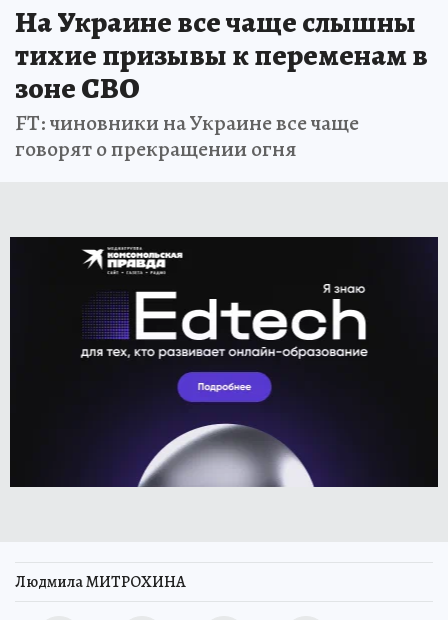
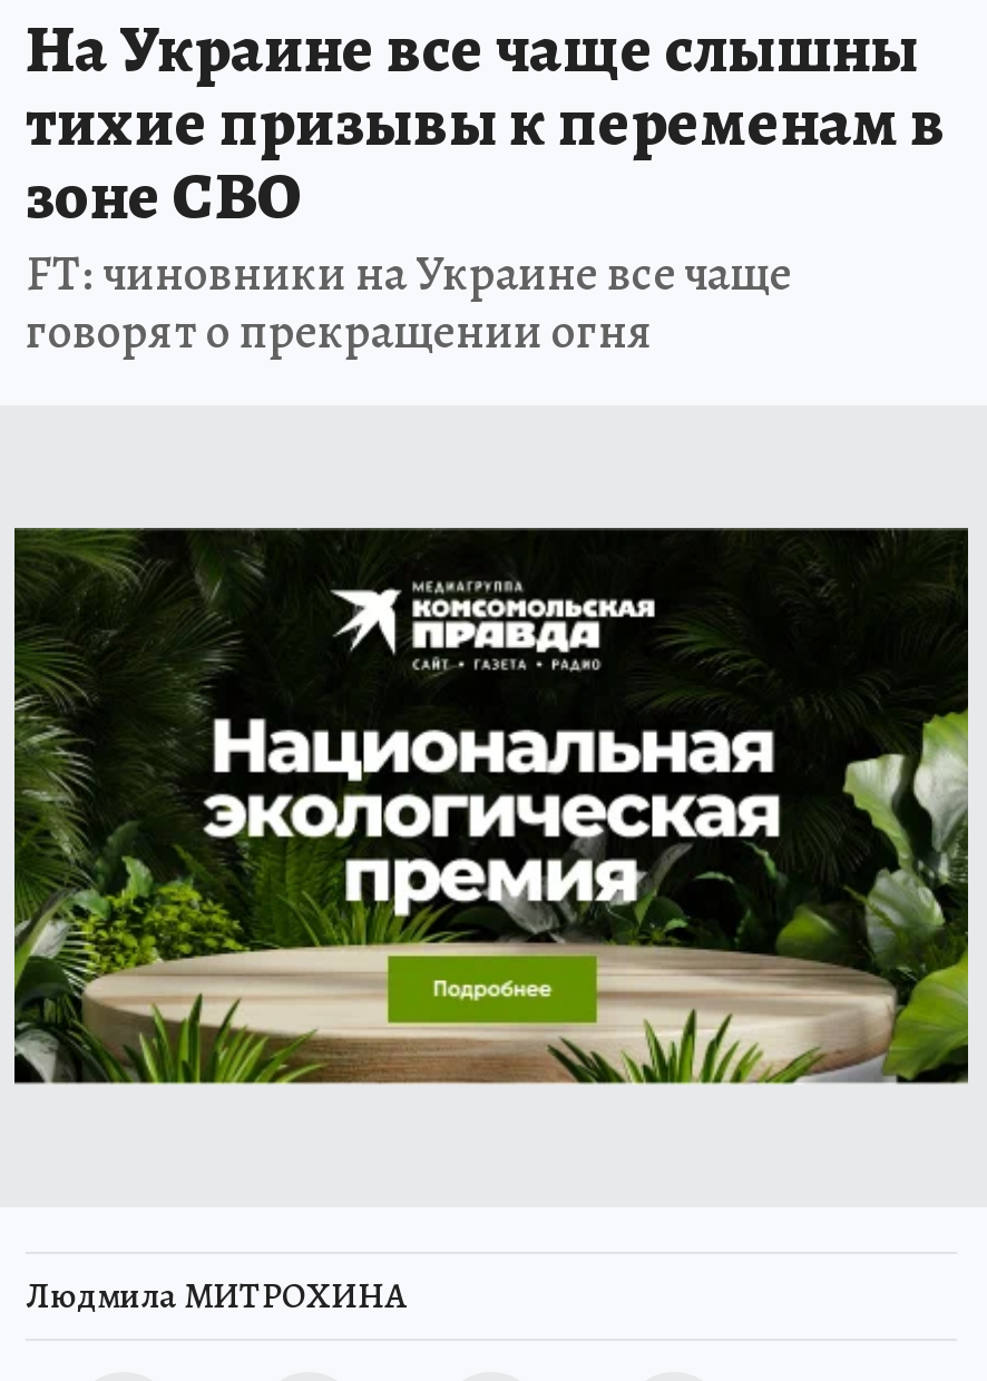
[9,237,439,488] [image] -> [12,528,970,1087] [image]

